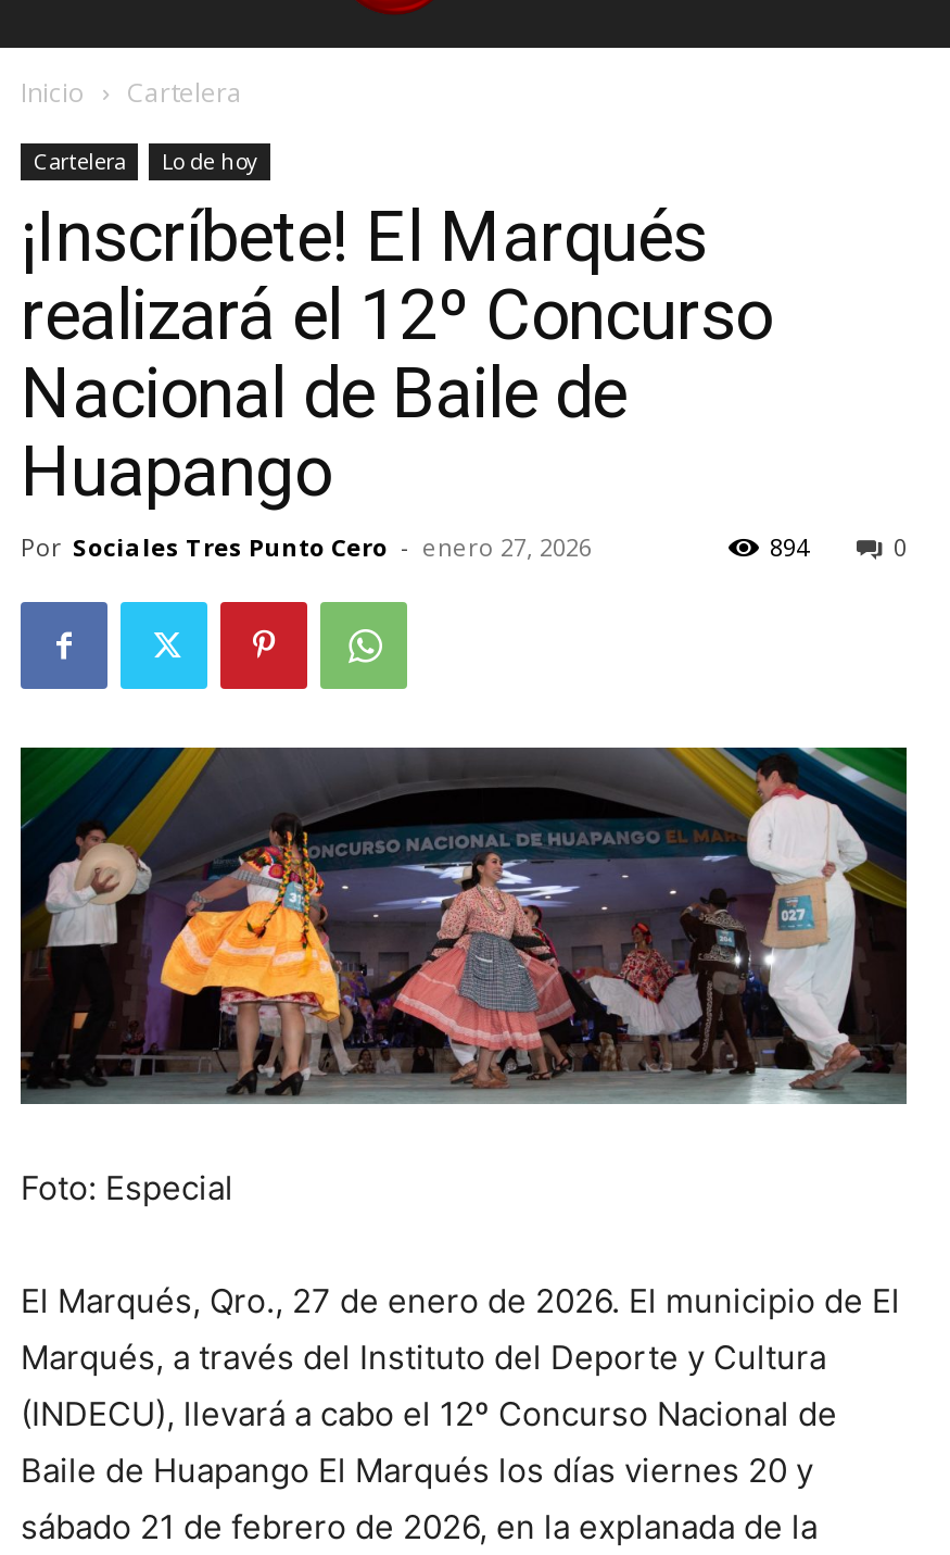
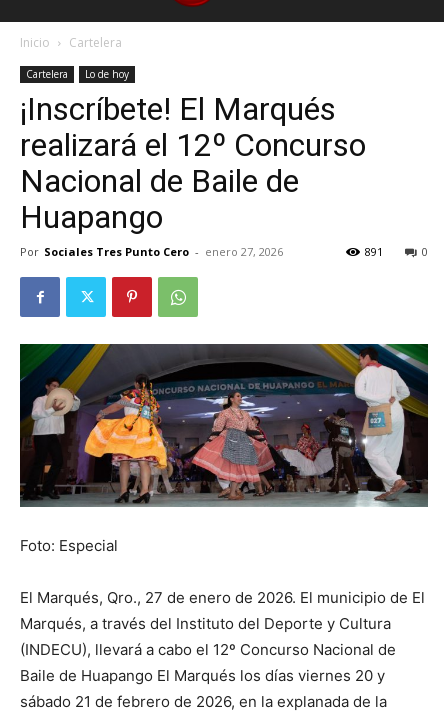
[770,531,809,564] 894 -> [365,244,383,259] 891

